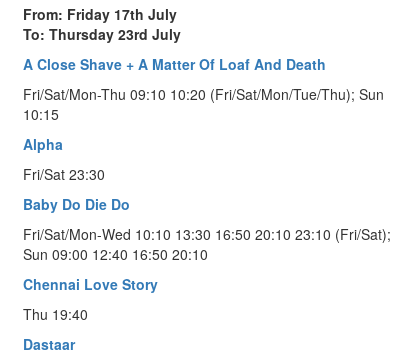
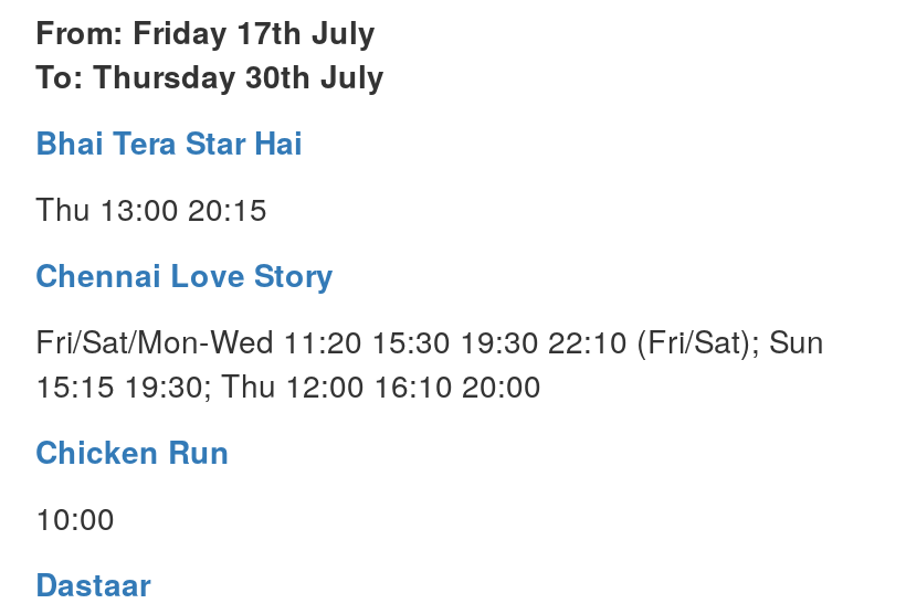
[23,23,391,263] To: Thursday 23rd July | A Close Shave + A Matter Of Loaf And Death | Fri/Sat/Mon-Thu 09:10 10:20 (Fri/Sat/Mon/Tue/Thu); Sun | 10:15 | Alpha | Fri/Sat 23:30 | Baby Do Die Do | Fri/Sat/Mon-Wed 10:10 13:30 16:50 20:10 23:10 (Fri/Sat); | Sun 09:00 12:40 16:50 20:10 -> [35,52,384,229] To: Thursday 30th July | Bhai Tera Star Hai | Thu 13:00 20:15
moved [23,273,158,293] -> [35,251,334,295]: Chennai Love Story
[23,303,88,323] Thu 19:40 -> [35,317,824,538] Fri/Sat/Mon-Wed 11:20 15:30 19:30 22:10 (Fri/Sat); Sun | 15:15 19:30; Thu 12:00 16:10 20:00 | Chicken Run | 10:00

